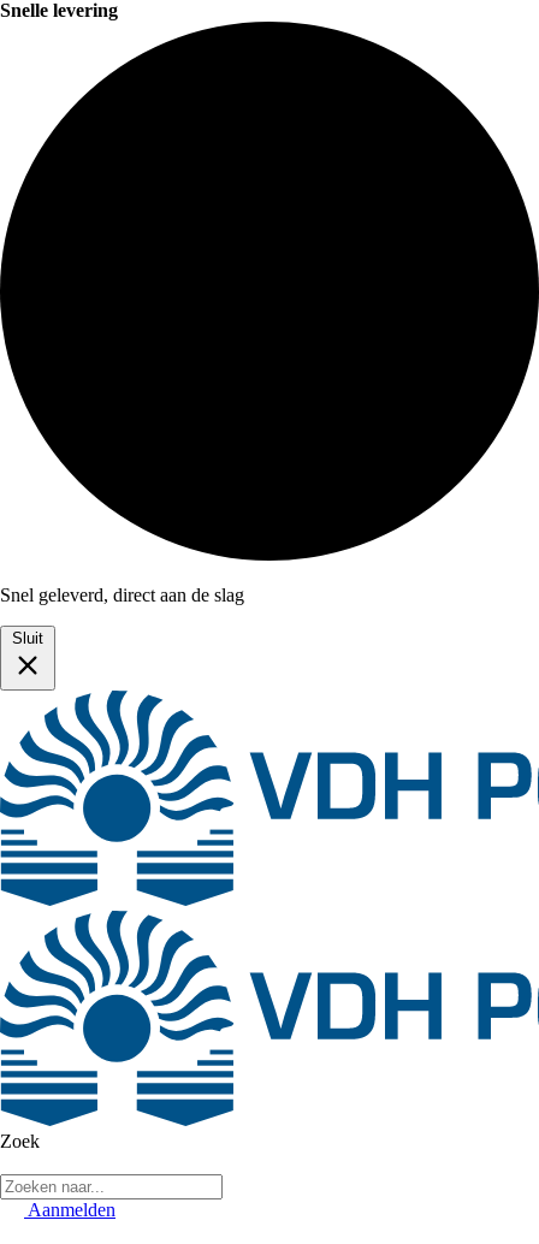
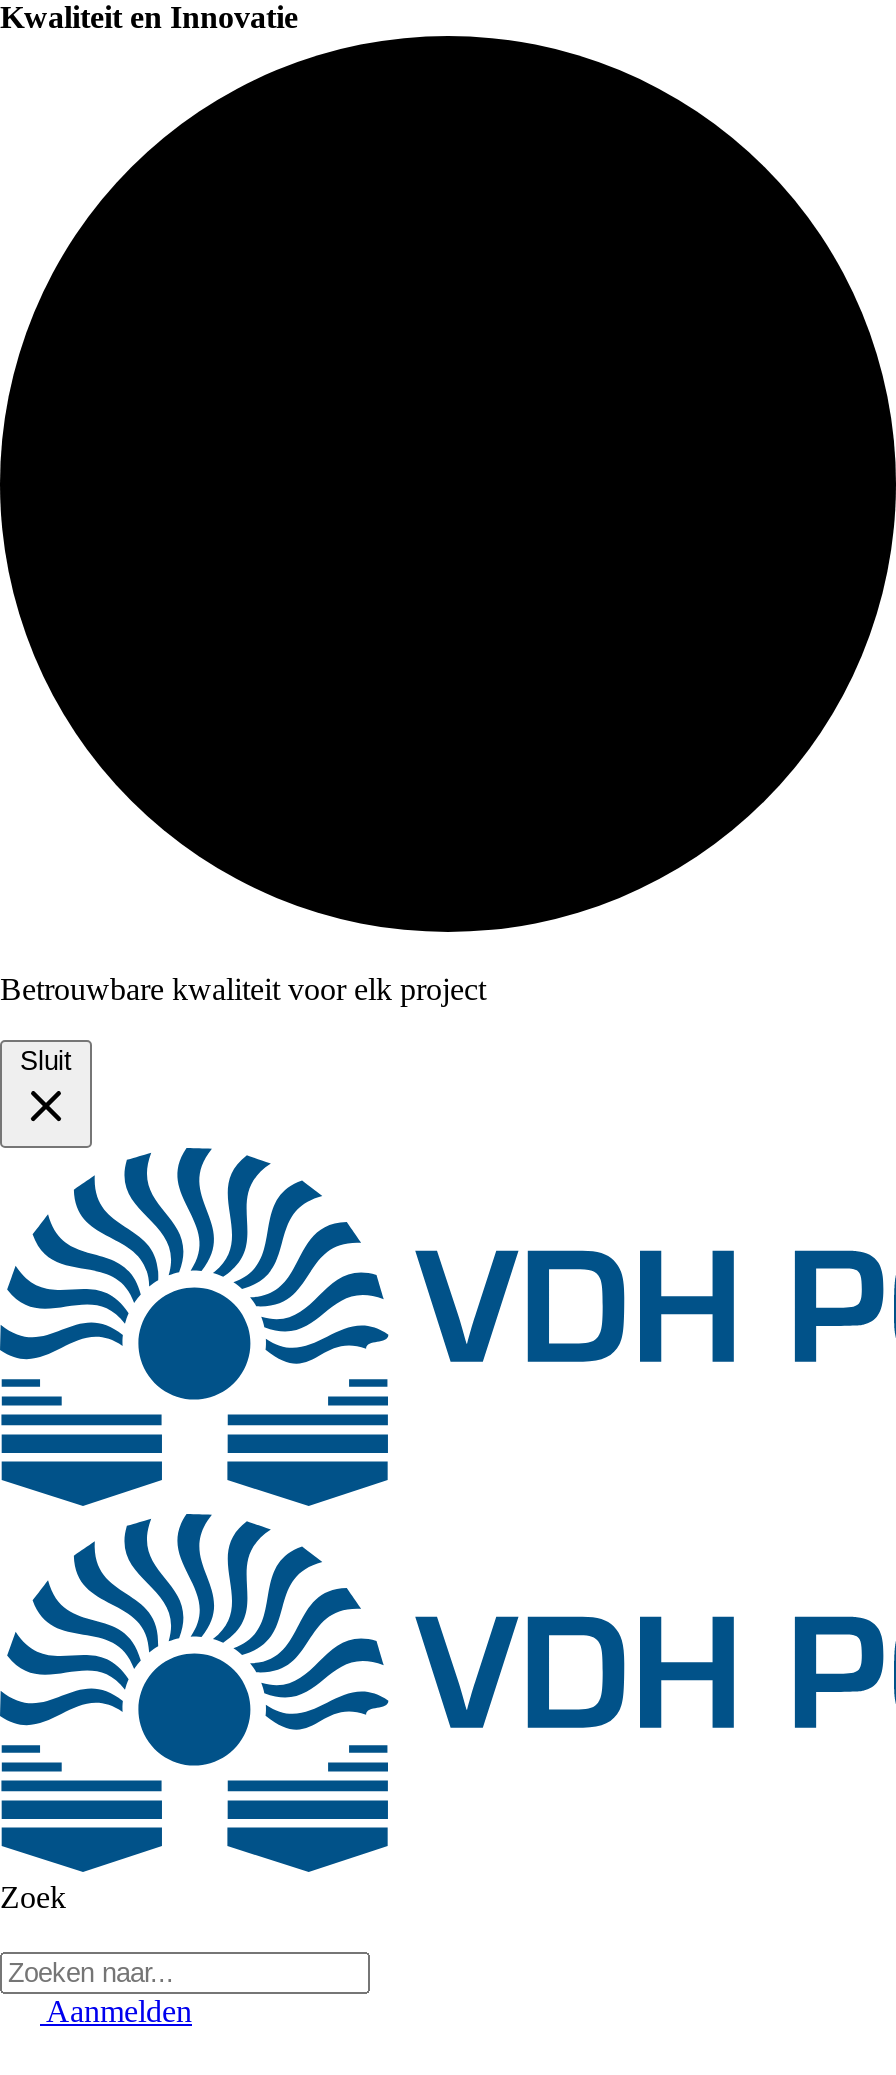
[0,0,118,20] Snelle levering -> [0,0,298,34] Kwaliteit en Innovatie
[0,585,244,605] Snel geleverd, direct aan de slag -> [0,972,486,1006] Betrouwbare kwaliteit voor elk project

